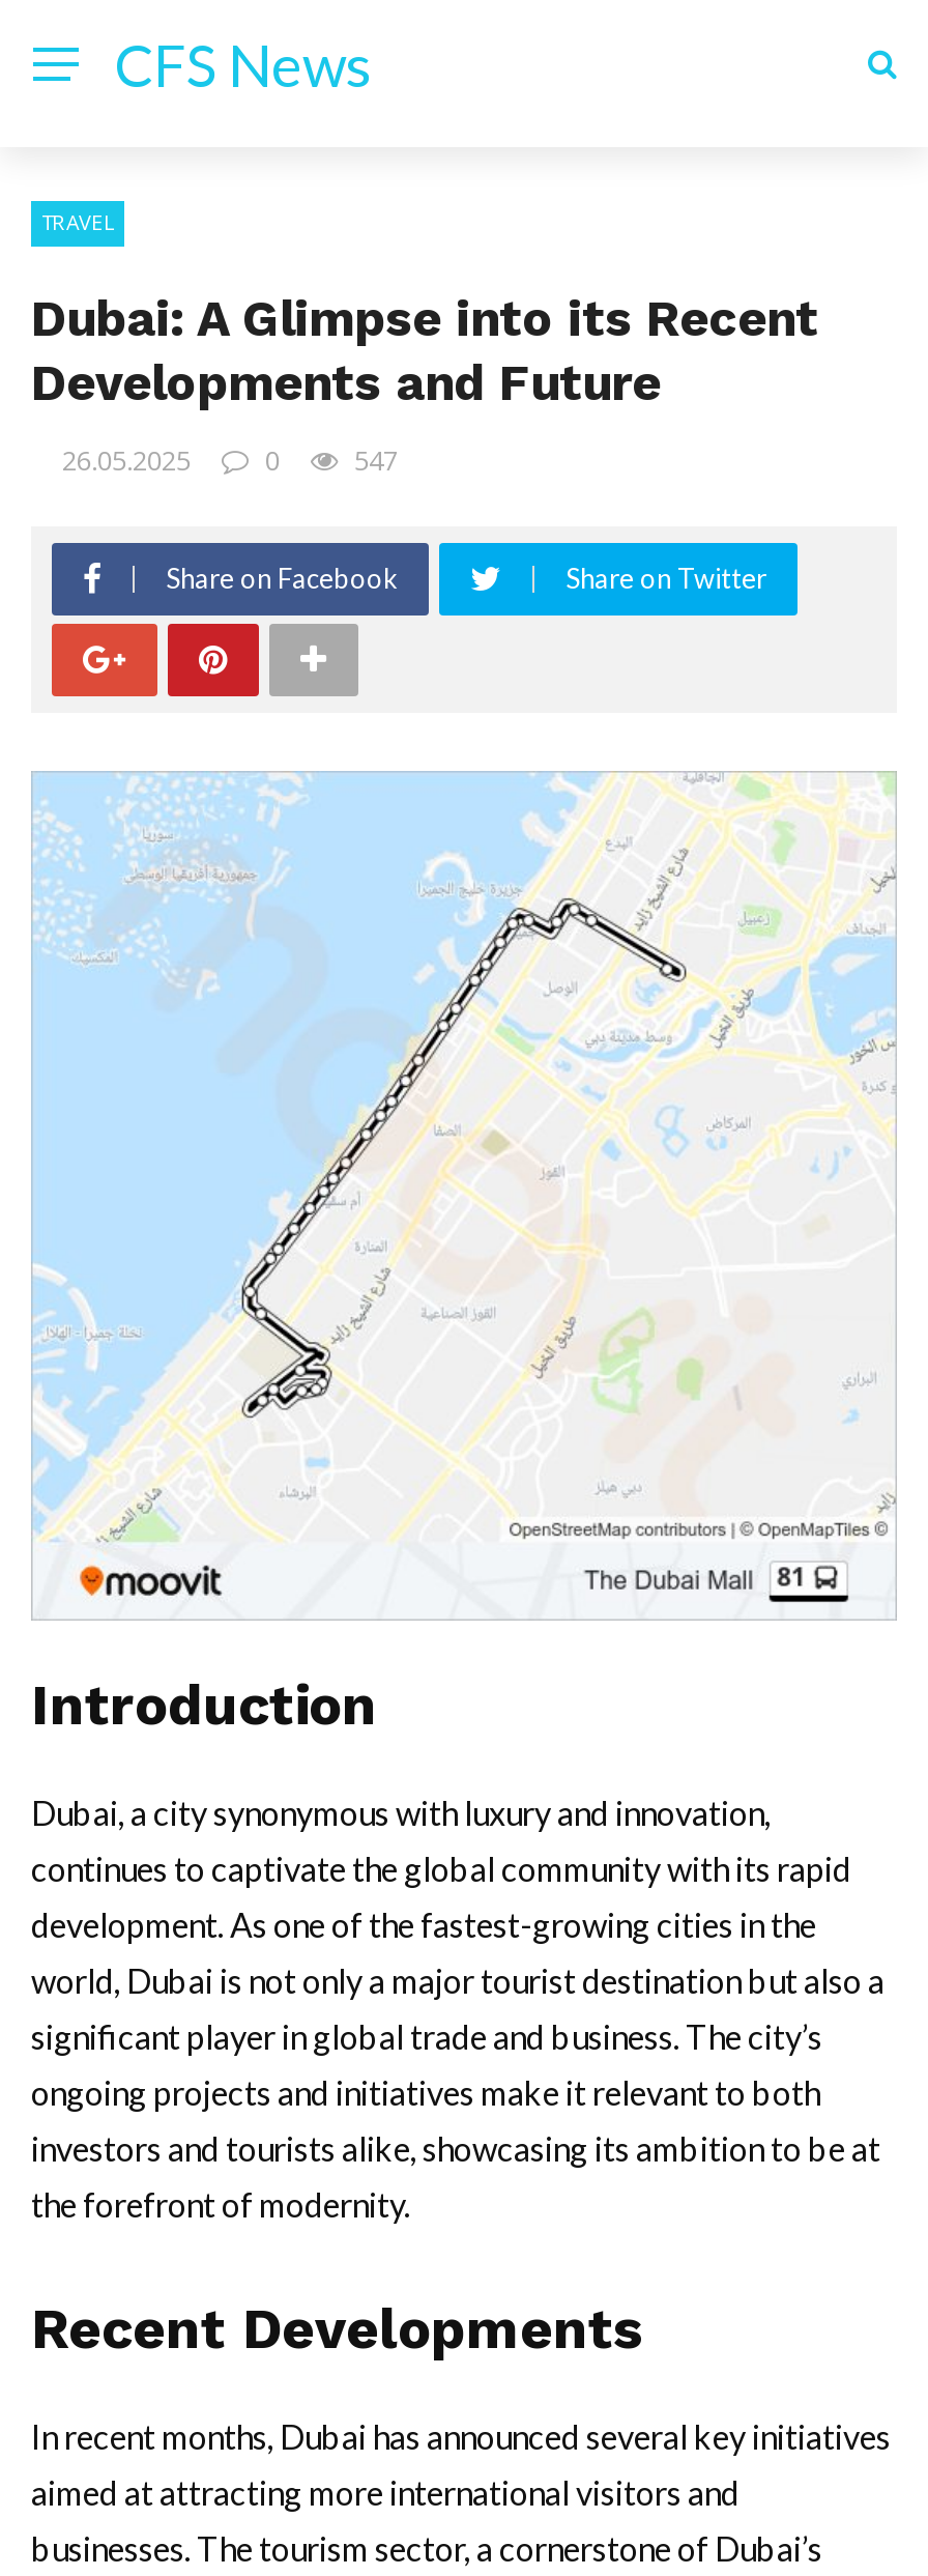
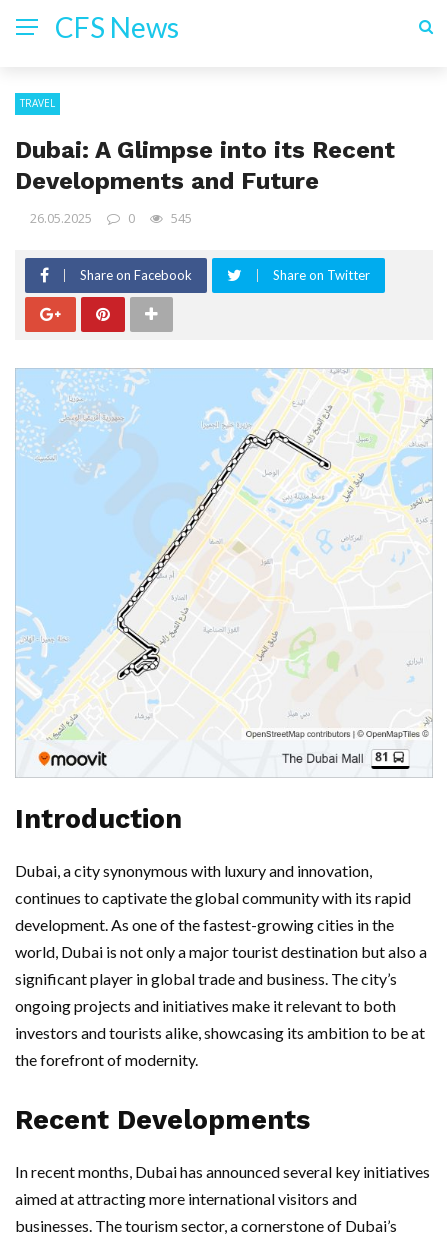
[62,441,398,479] 26.05.2025 0 547 -> [30,209,192,227] 26.05.2025 0 545

